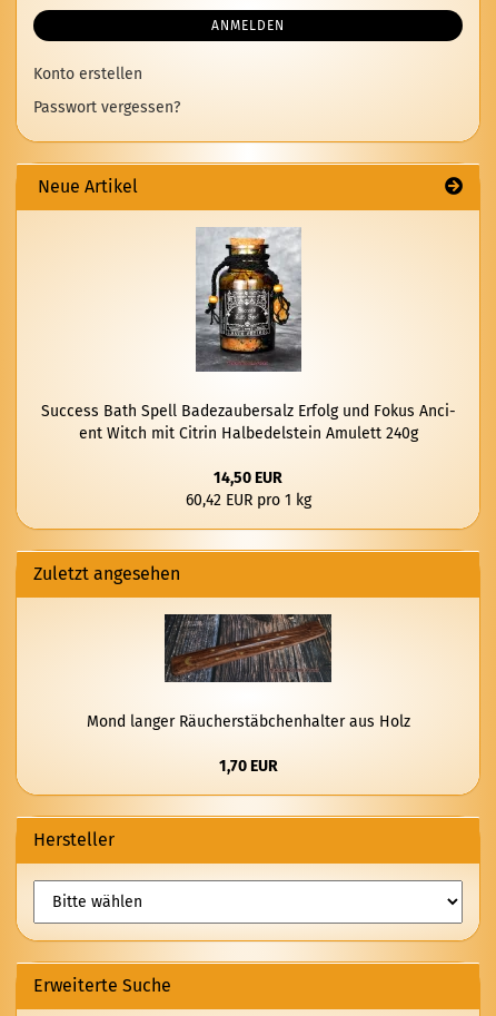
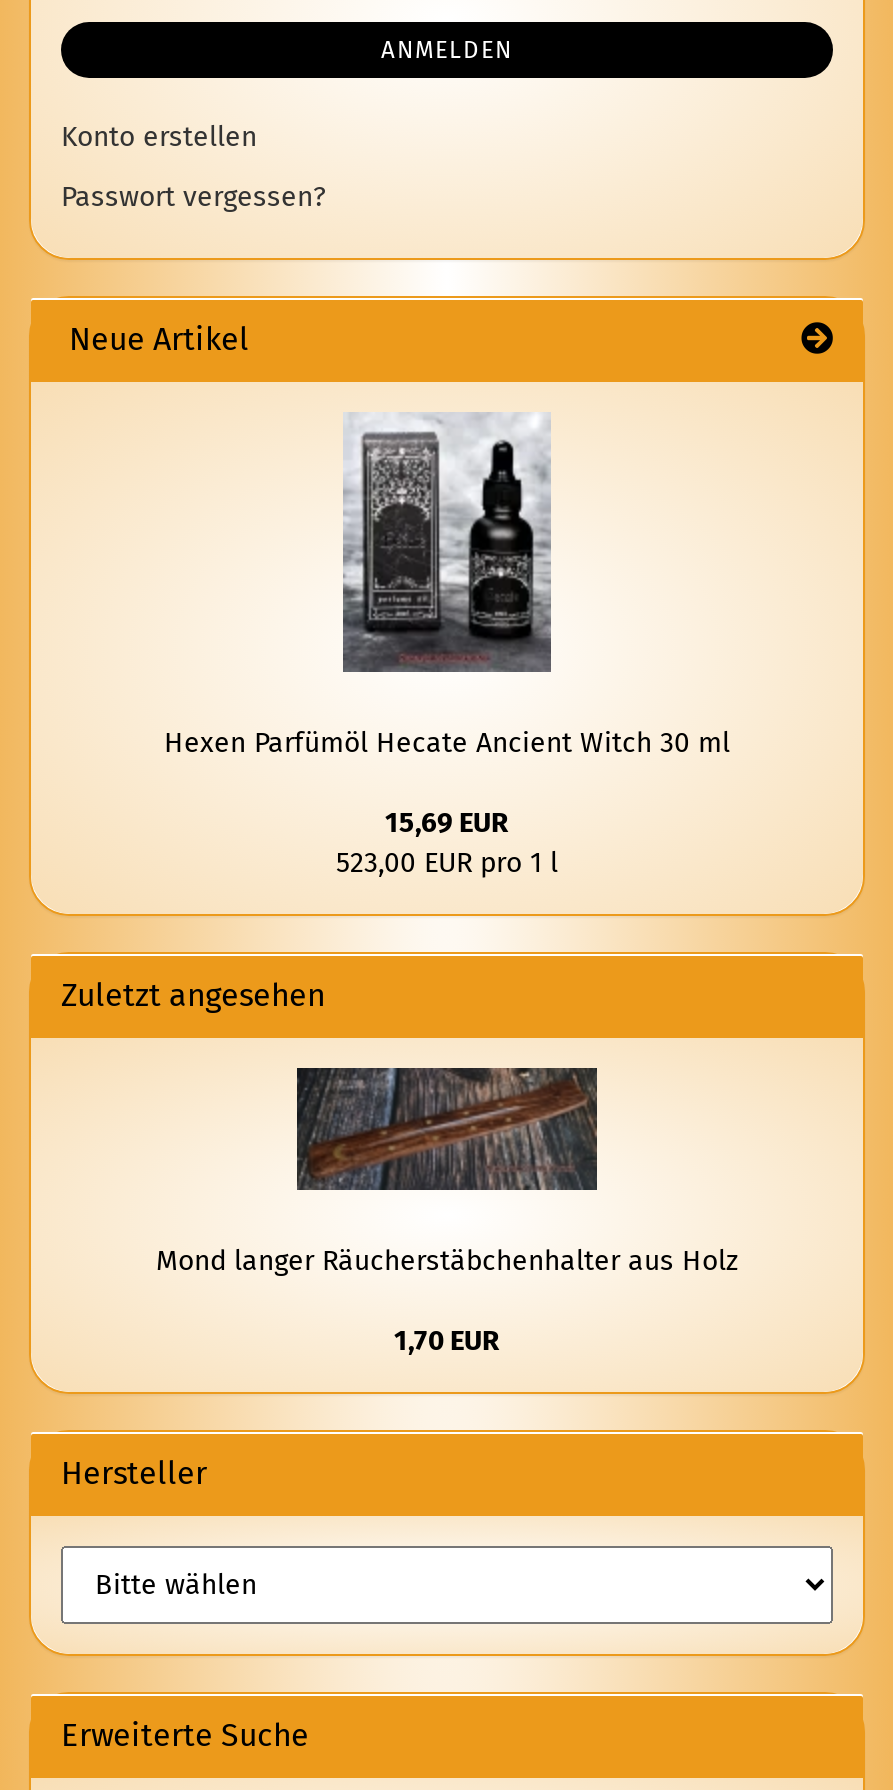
[41,228,455,443] [image] | Success Bath Spell Badezaubersalz Erfolg und Fokus Anci | ent Witch mit Citrin Halbedelstein Amulett 240g -> [164,414,730,760] [image] | Hexen Parfümöl Hecate Ancient Witch 30 ml
[185,469,311,510] 14,50 EUR | 60,42 EUR pro 1 kg -> [336,806,558,880] 15,69 EUR | 523,00 EUR pro 1 l

